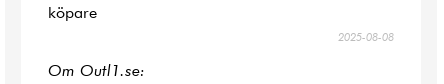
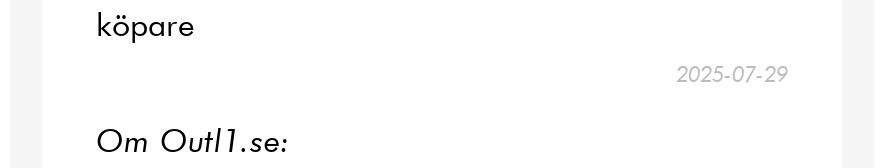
[338,30,394,44] 2025-08-08 -> [676,60,788,88] 2025-07-29

